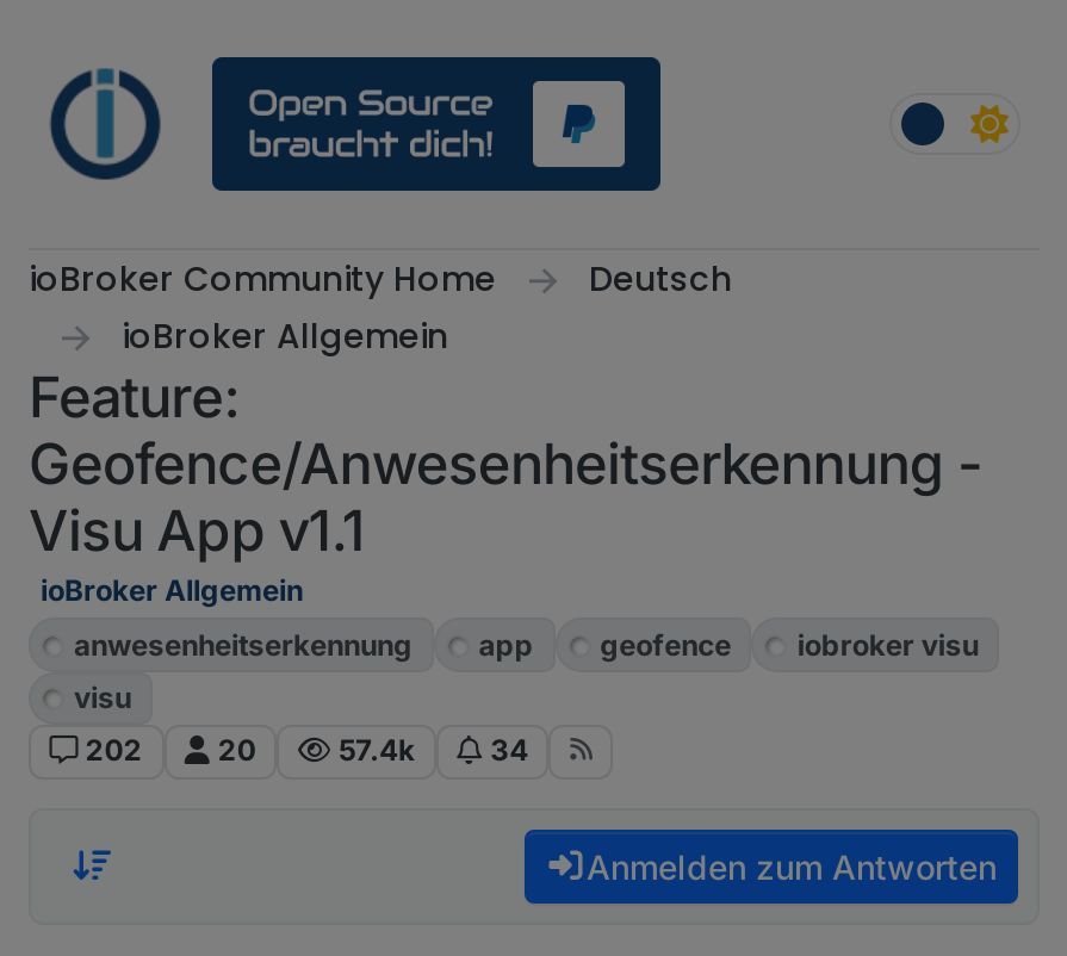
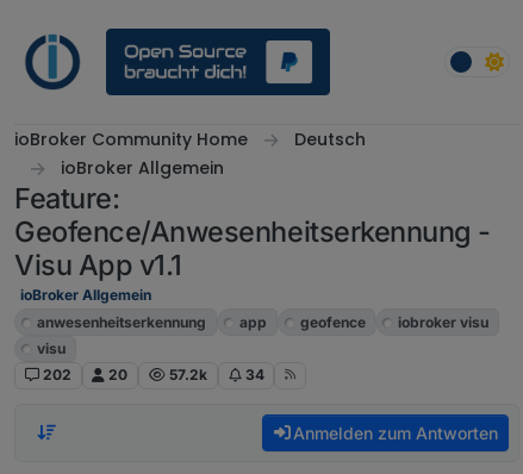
[339,733,415,768] 57.4k -> [169,366,207,384] 57.2k

